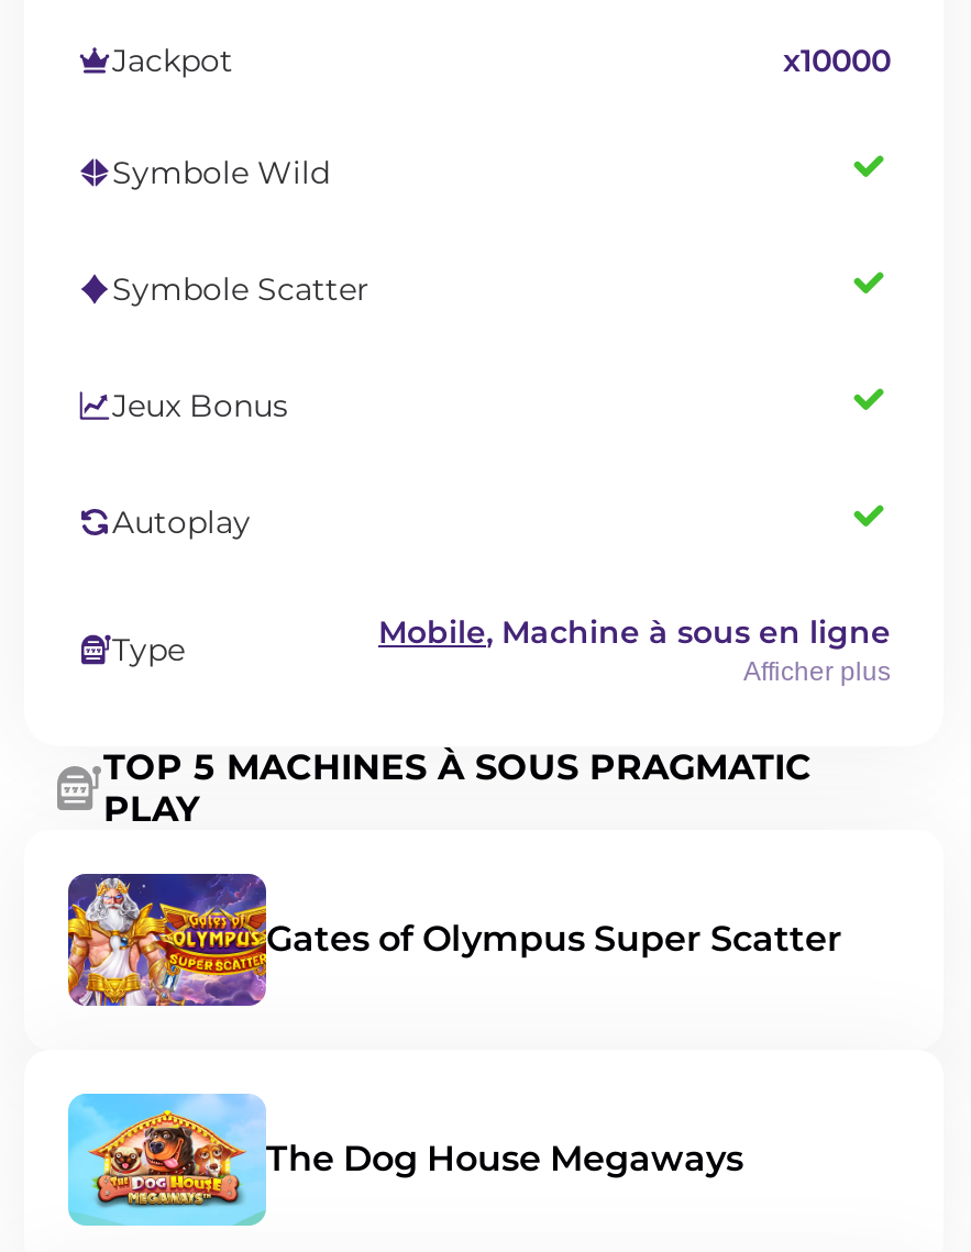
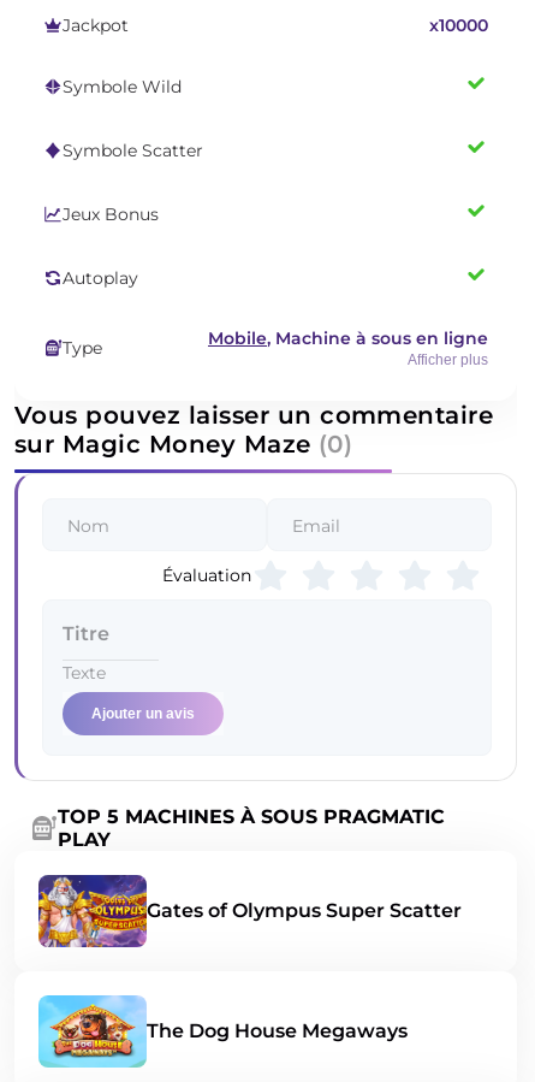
none -> [13,468,393,779] [image] | Évaluation
none -> [14,401,493,459] Vous pouvez laisser un commentaire | sur Magic Money Maze (0)
none -> [91,705,195,722] Ajouter un avis

